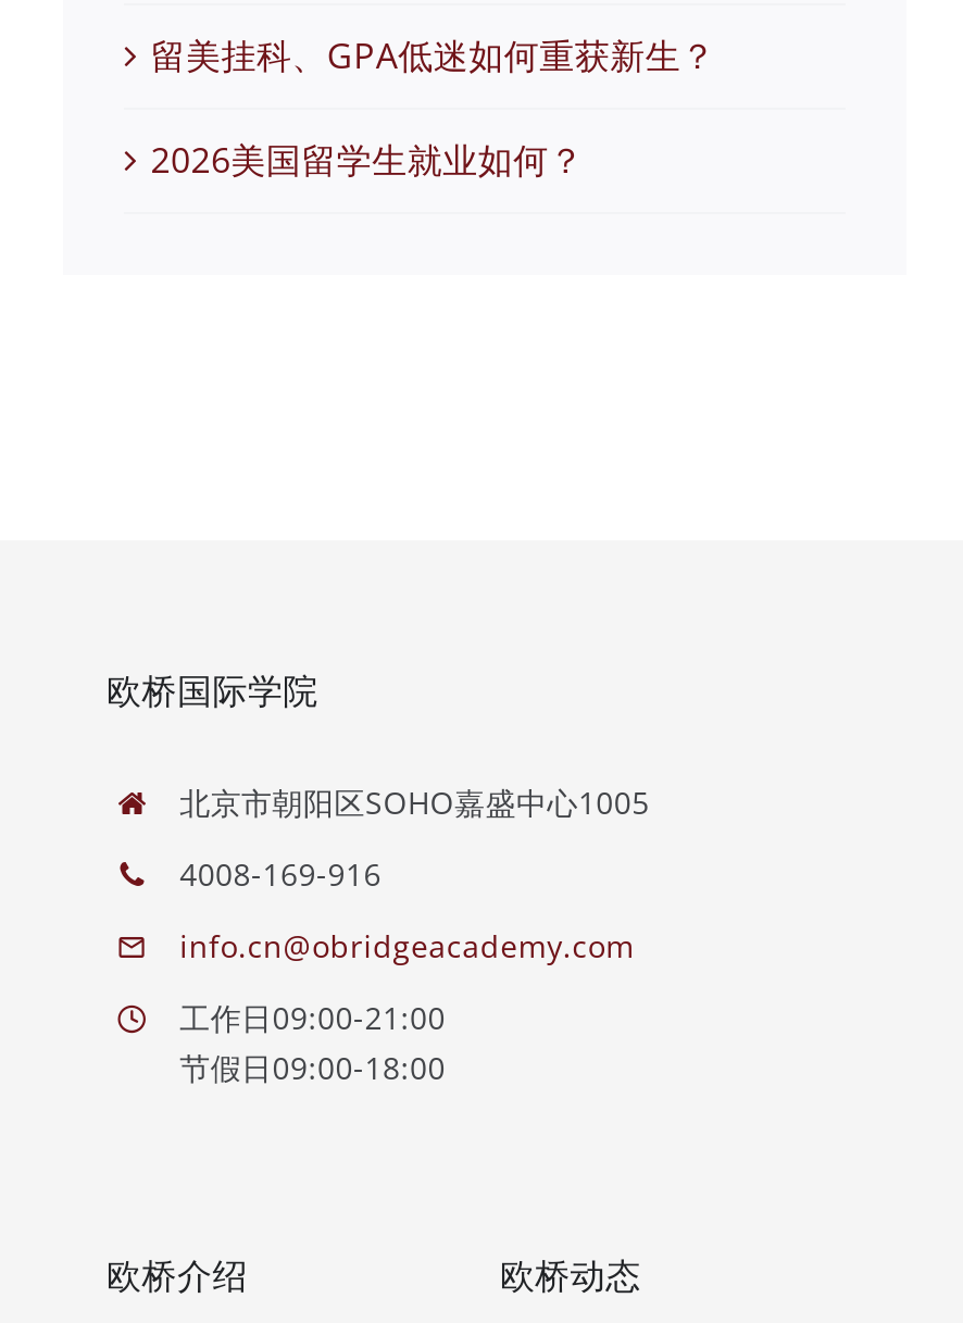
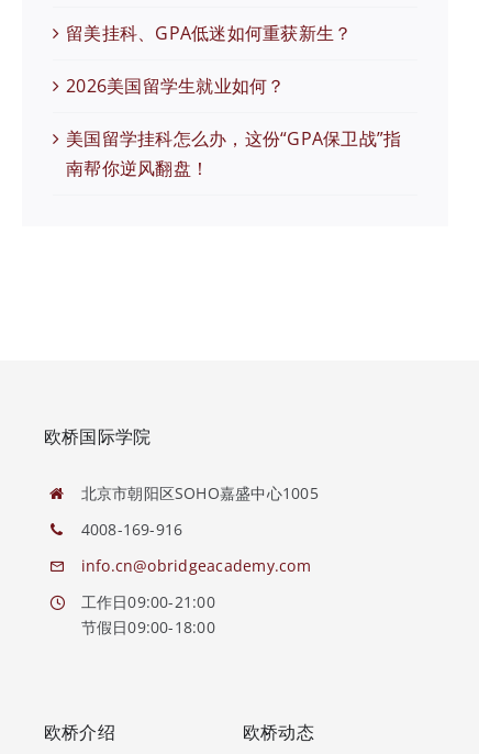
none -> [66,127,401,180] 美国留学挂科怎么办，这份“GPA保卫战”指 | 南帮你逆风翻盘！

